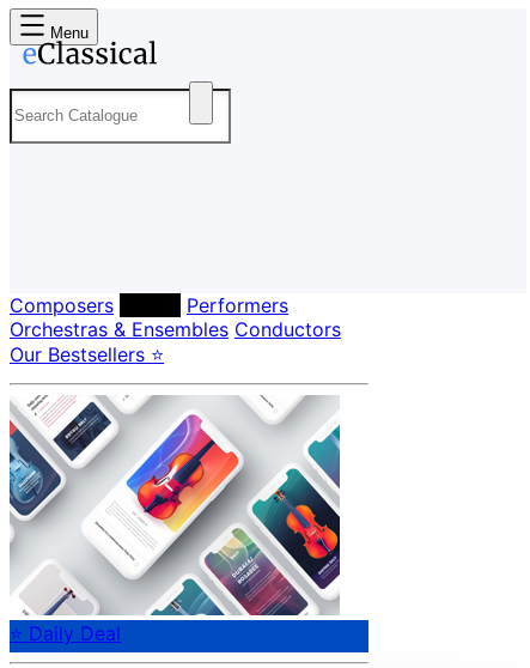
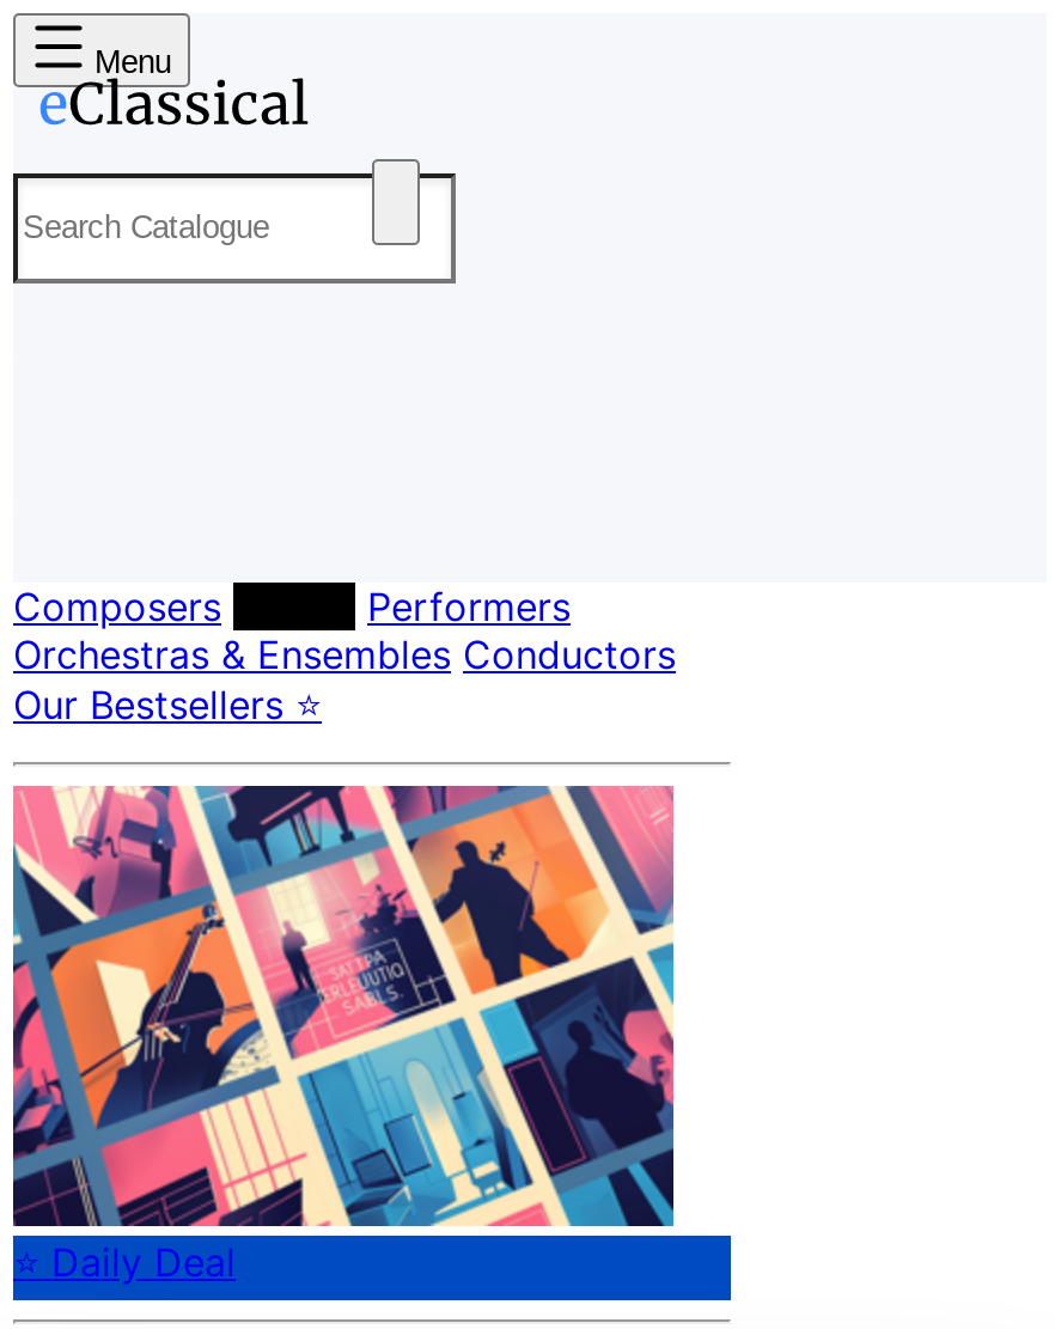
[8,395,341,617] [image] -> [11,784,676,1229] [image]

